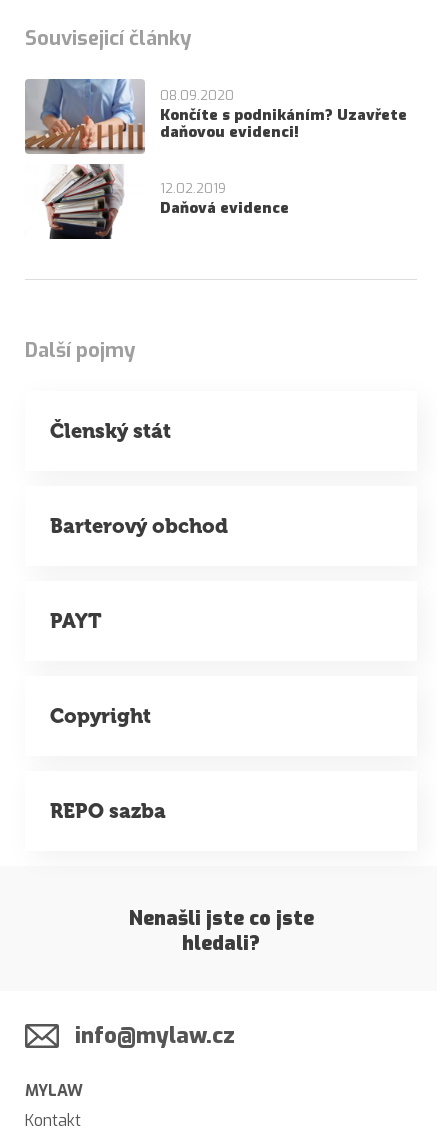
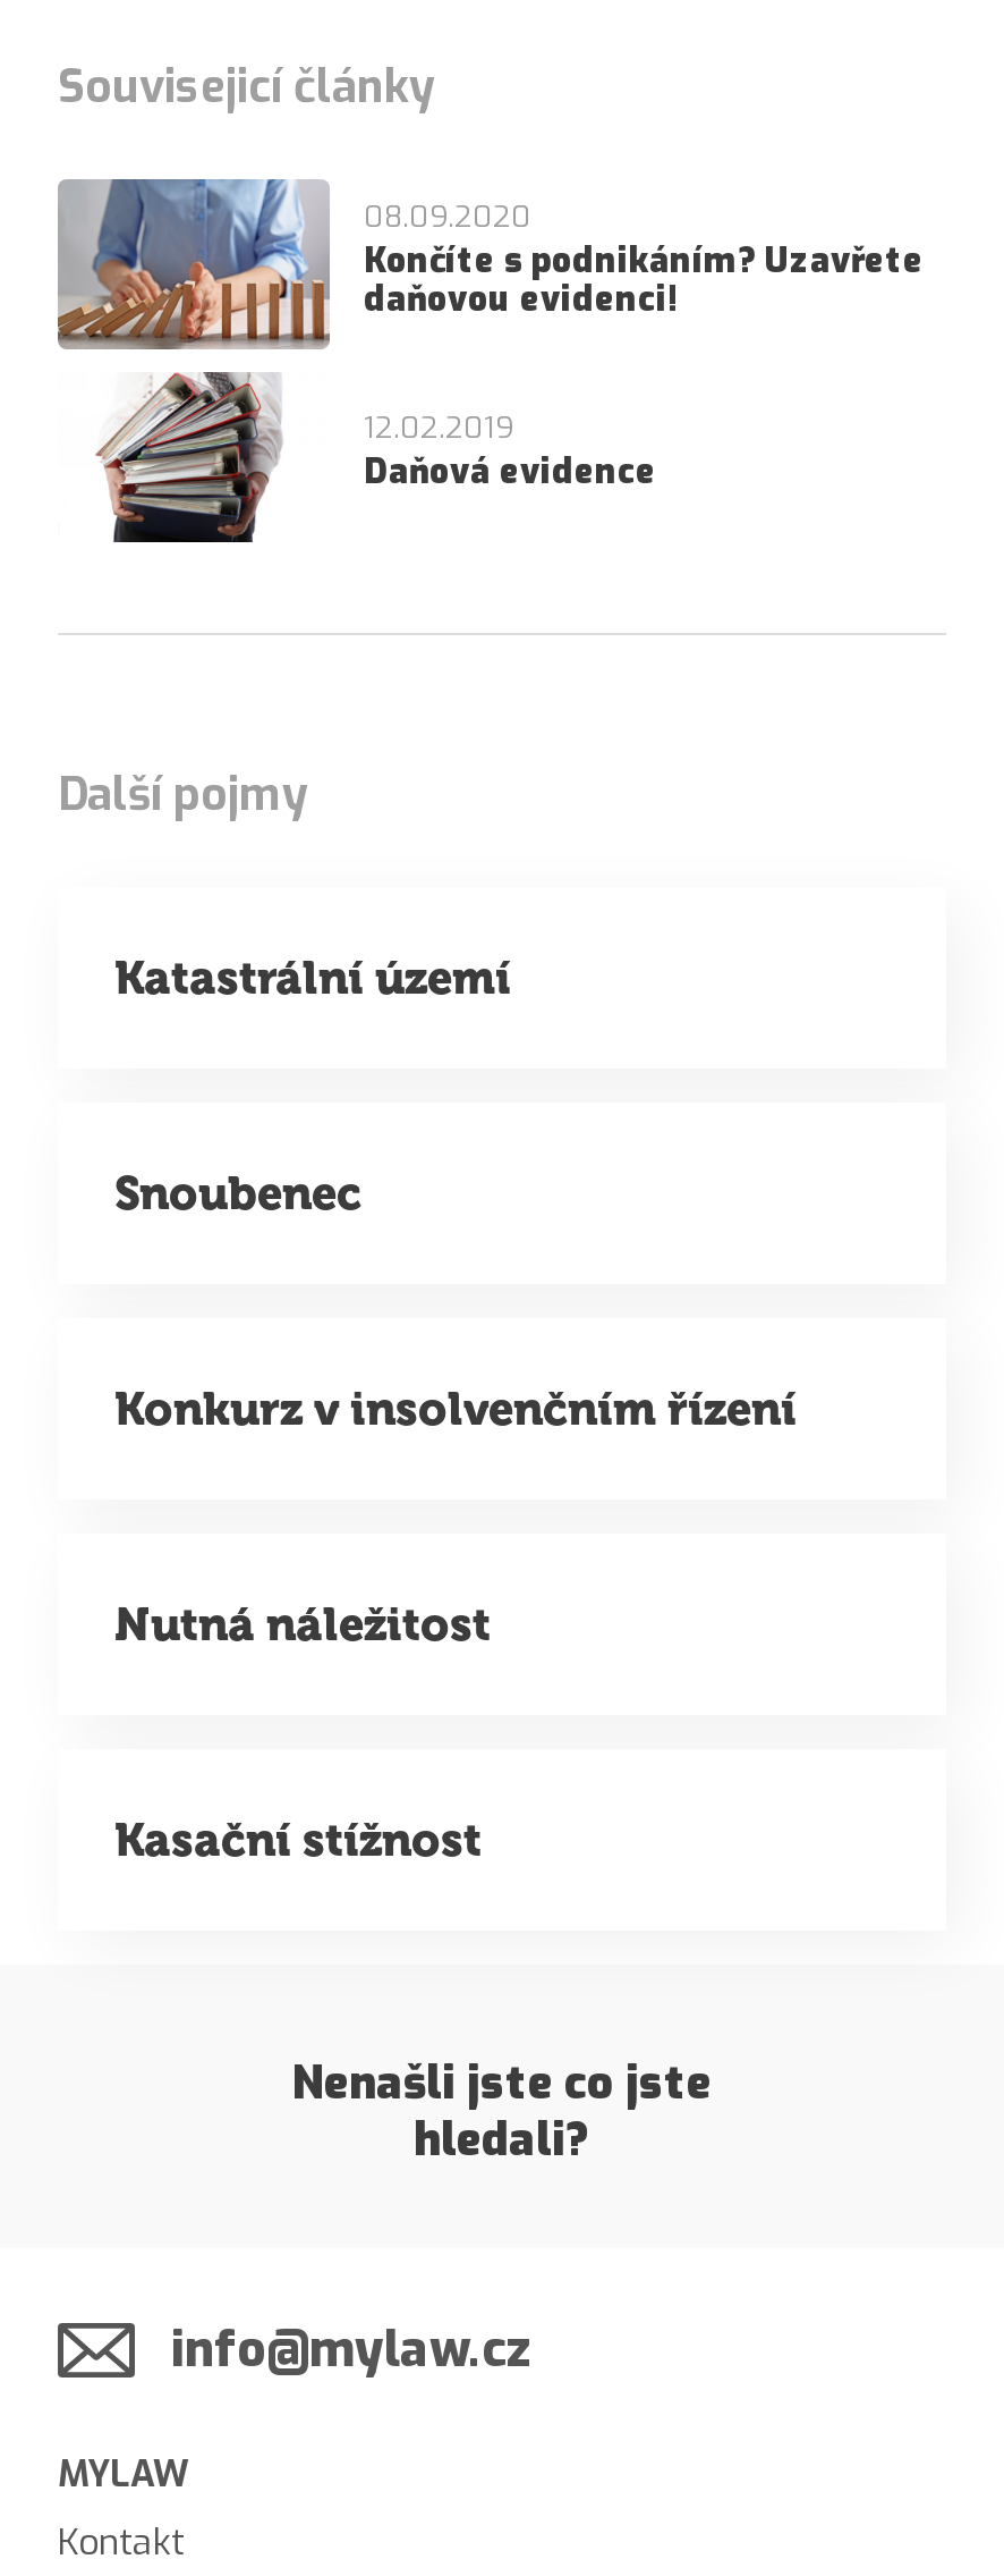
[50,419,171,443] Členský stát -> [114,951,511,1005] Katastrální území
[50,514,228,538] Barterový obchod -> [114,1166,361,1221] Snoubenec
[50,609,102,633] PAYT -> [114,1382,797,1436] Konkurz v insolvenčním řízení
[50,704,151,728] Copyright -> [114,1597,491,1652] Nutná náležitost
[50,799,166,823] REPO sazba -> [114,1813,482,1867] Kasační stížnost

